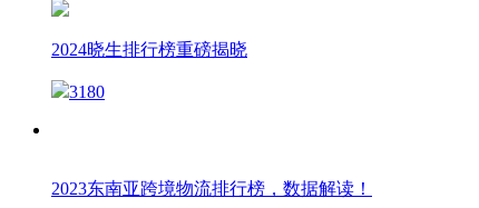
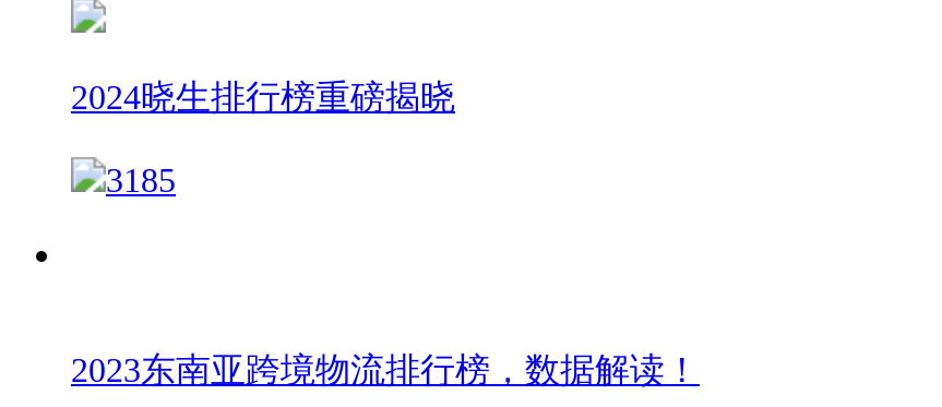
[69,82,105,101] 3180 -> [106,161,176,199] 3185

